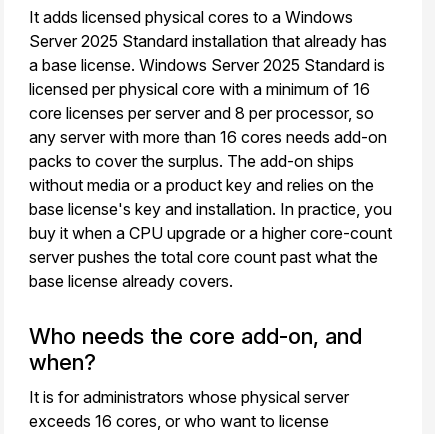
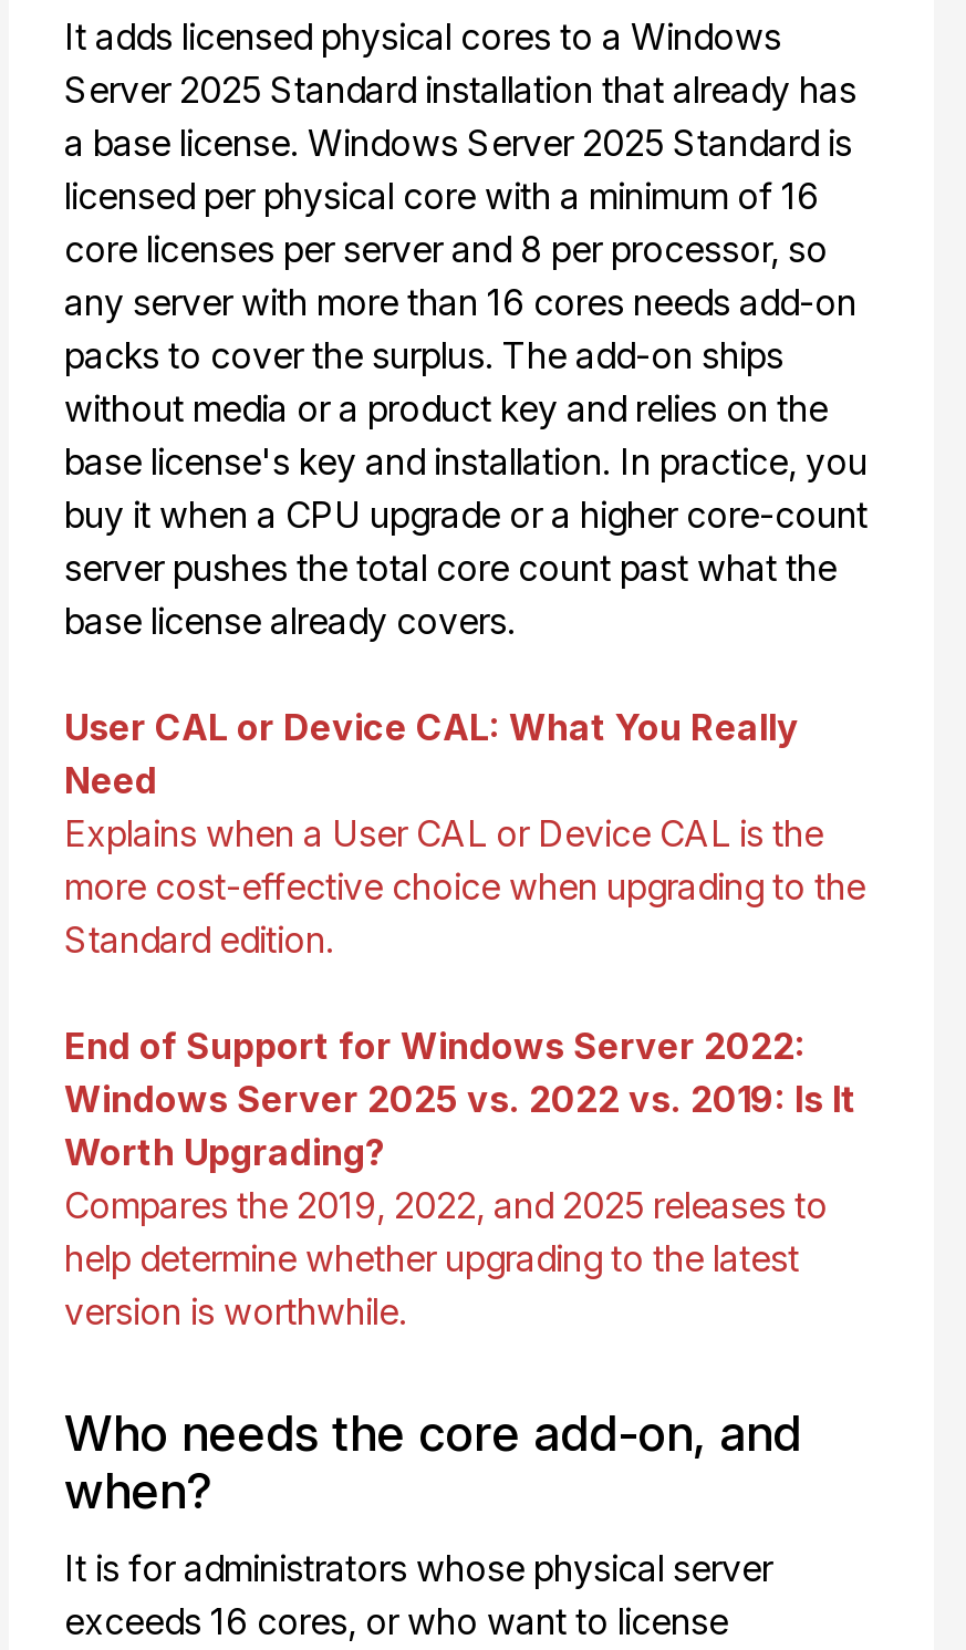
none -> [64,705,865,1334] User CAL or Device CAL: What You Really | Need | Explains when a User CAL or Device CAL is the | more cost-effective choice when upgrading to the | Standard edition. | End of Support for Windows Server 2022: | Windows Server 2025 vs. 2022 vs. 2019: Is It | Worth Upgrading? | Compares the 2019, 2022, and 2025 releases to | help determine whether upgrading to the latest | version is worthwhile.

